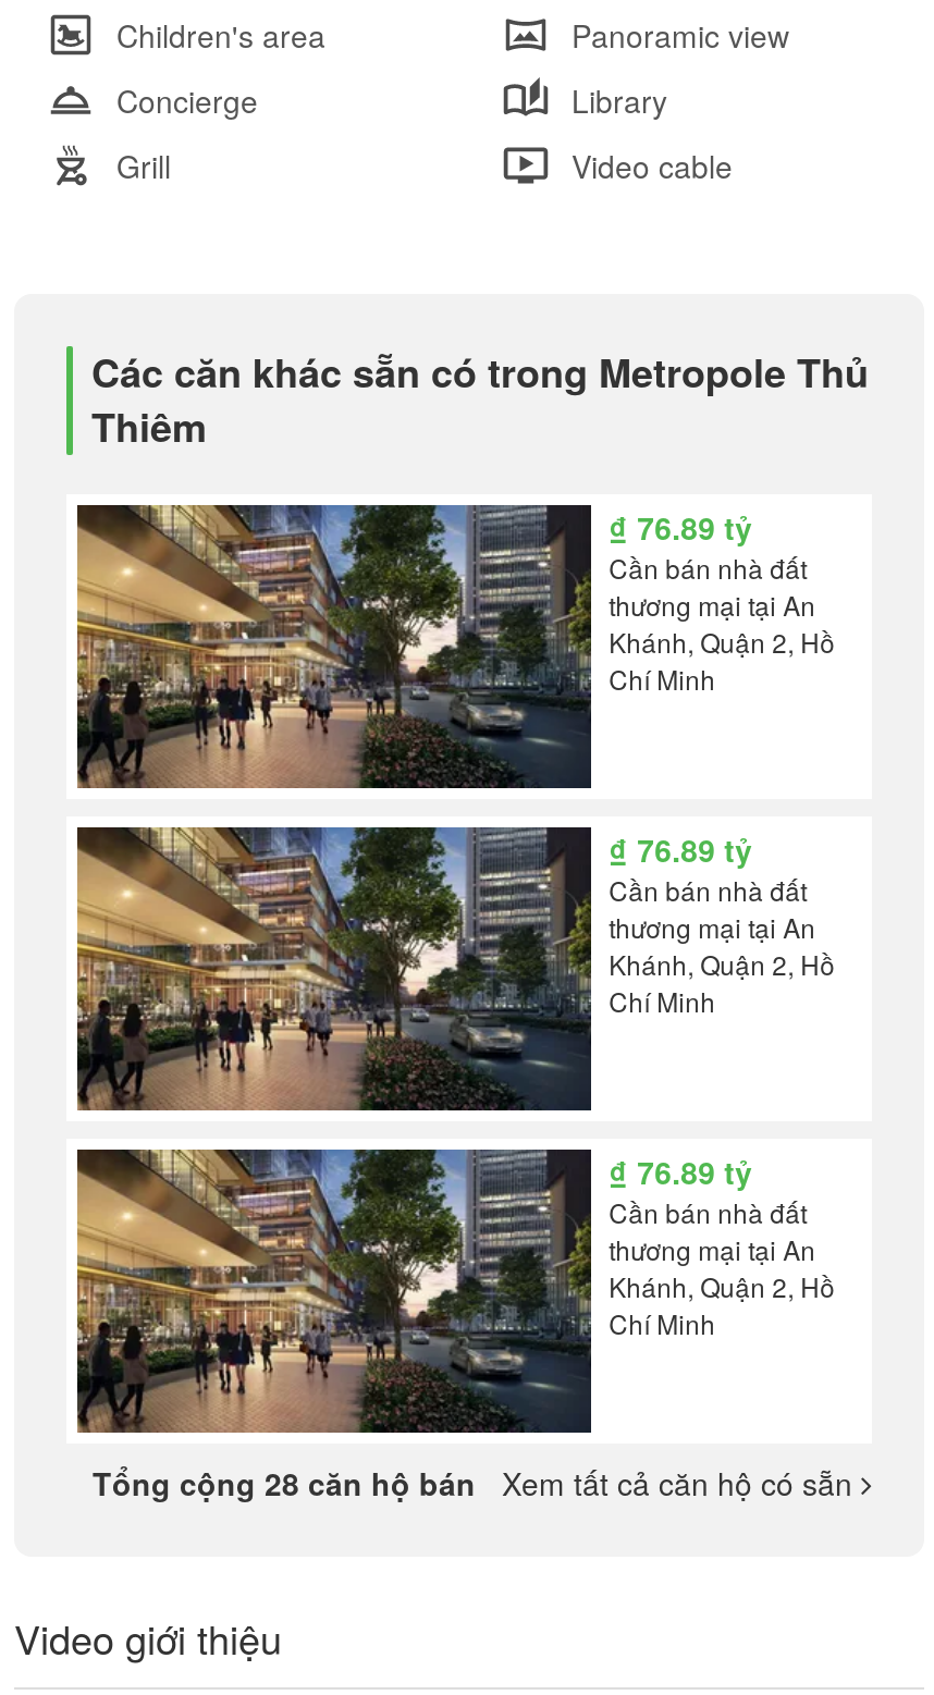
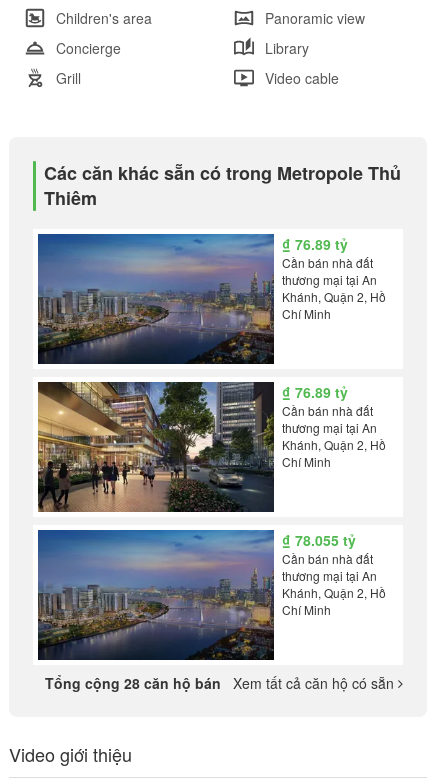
[75,503,593,790] [image] -> [37,233,275,365] [image]
[75,1147,752,1435] [image] | ₫ 76.89 tỷ -> [37,529,356,661] [image] | ₫ 78.055 tỷ

